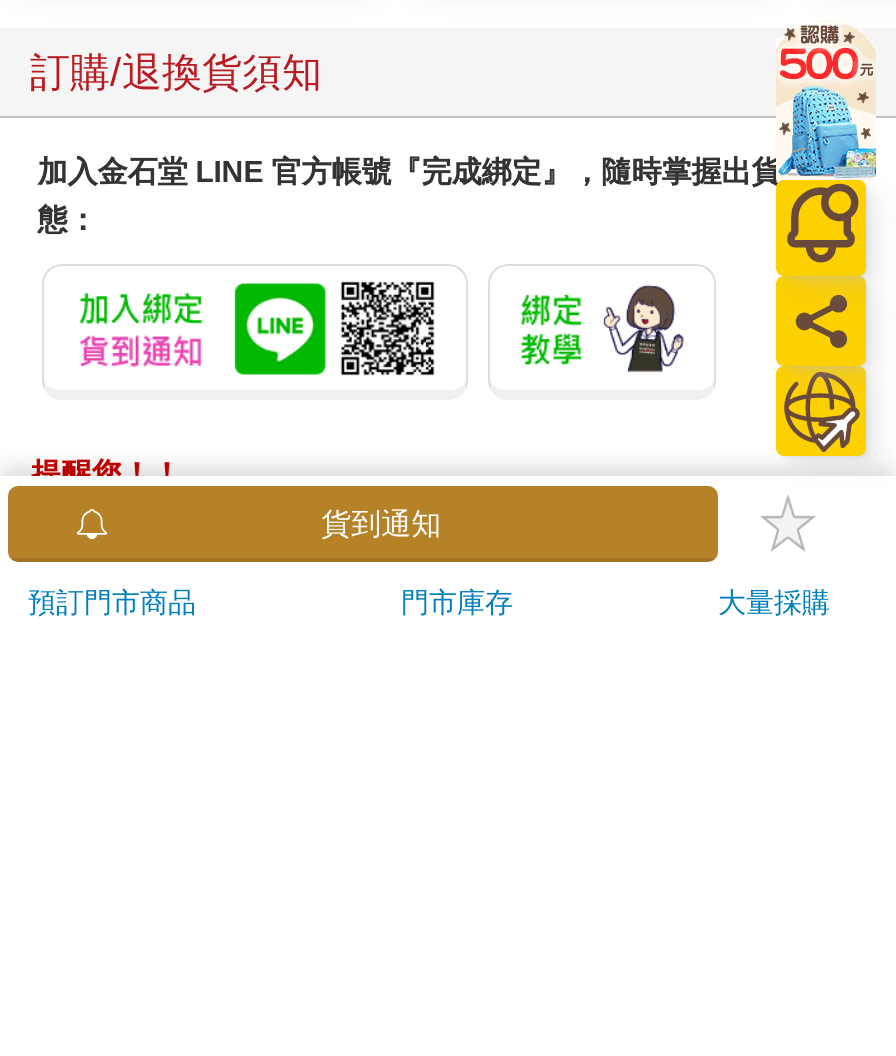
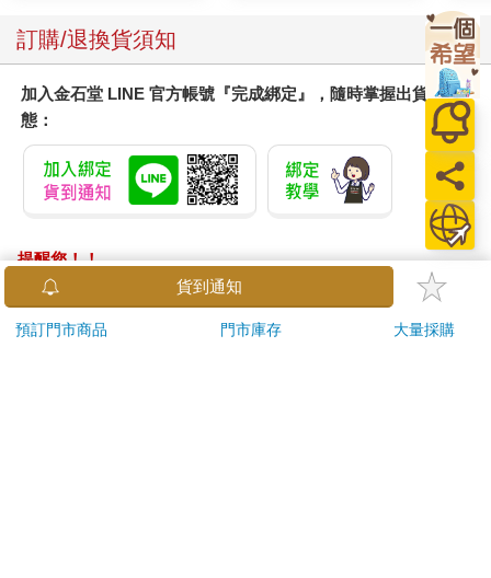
[778,24,878,178] [image] -> [426,14,480,97] [image]

